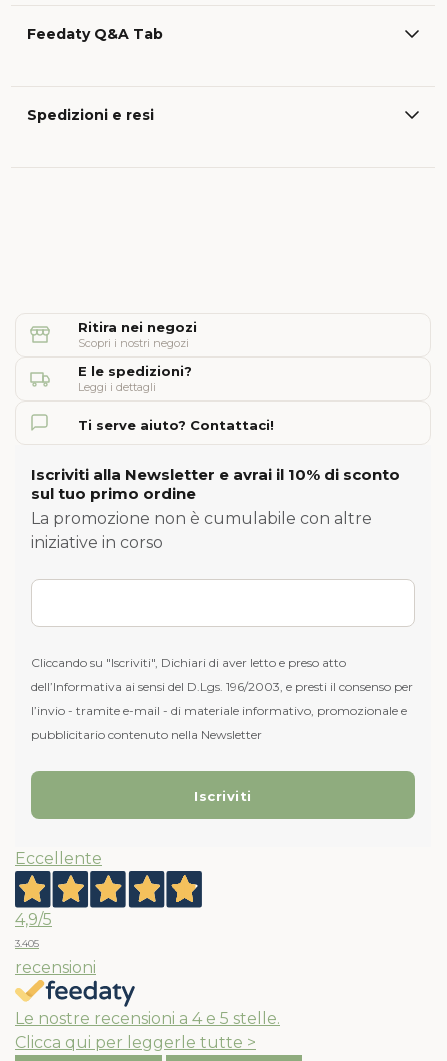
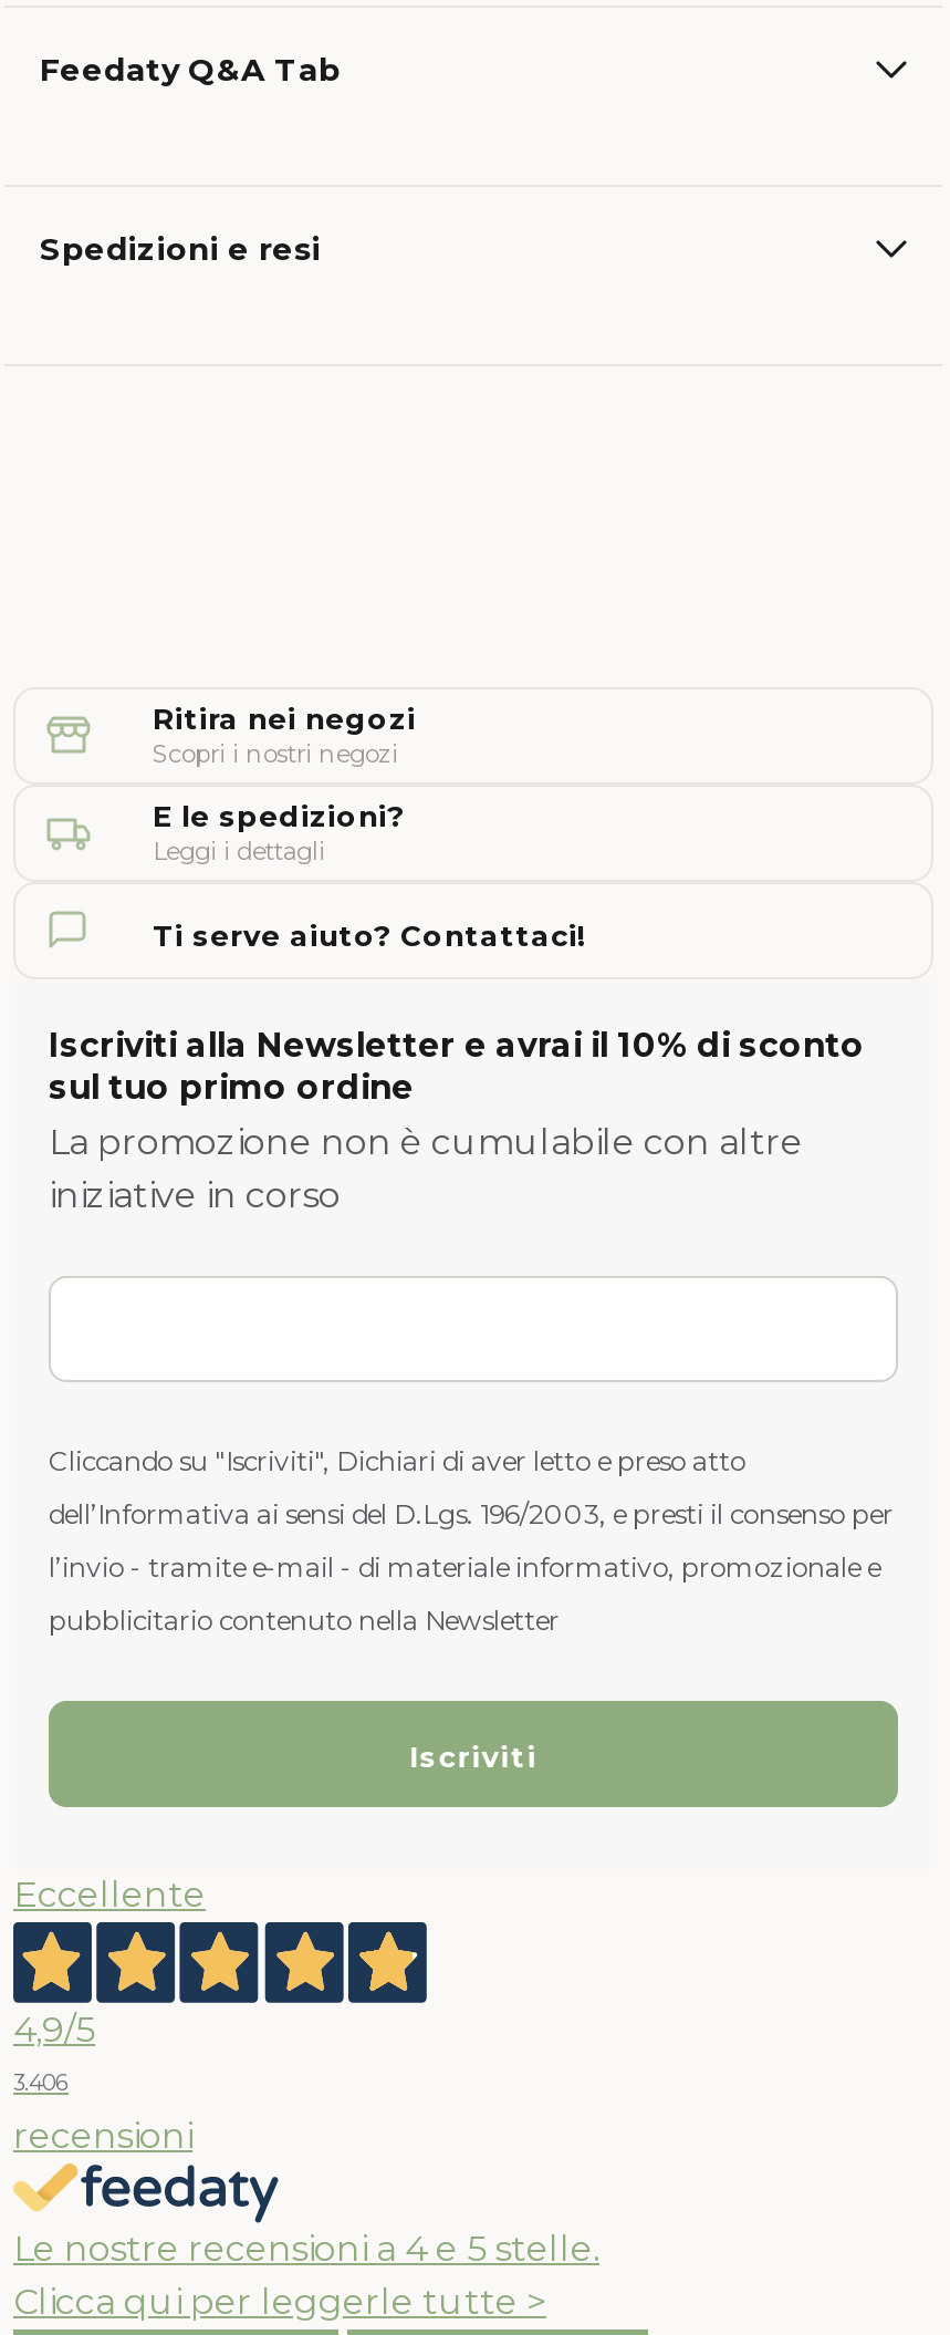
[15,936,39,949] 3.405 -> [13,2067,69,2096] 3.406

